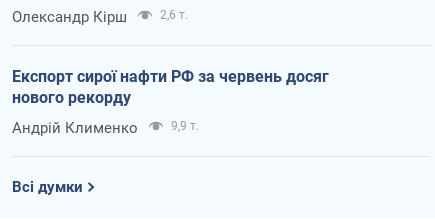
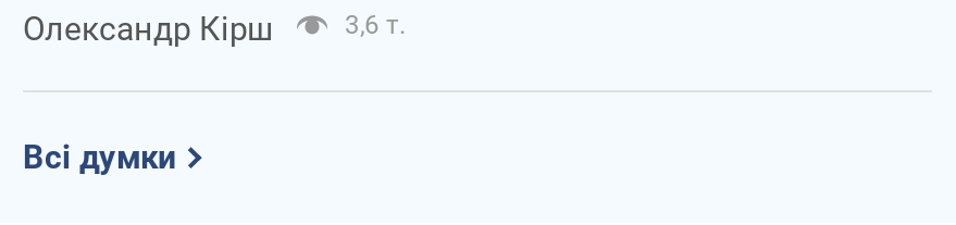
[12,8,329,137] 2,6 т. | Експорт сирої нафти РФ за червень досяг | нового рекорду | Андрій Клименко | 9,9 т. -> [345,11,406,41] 3,6 т.

